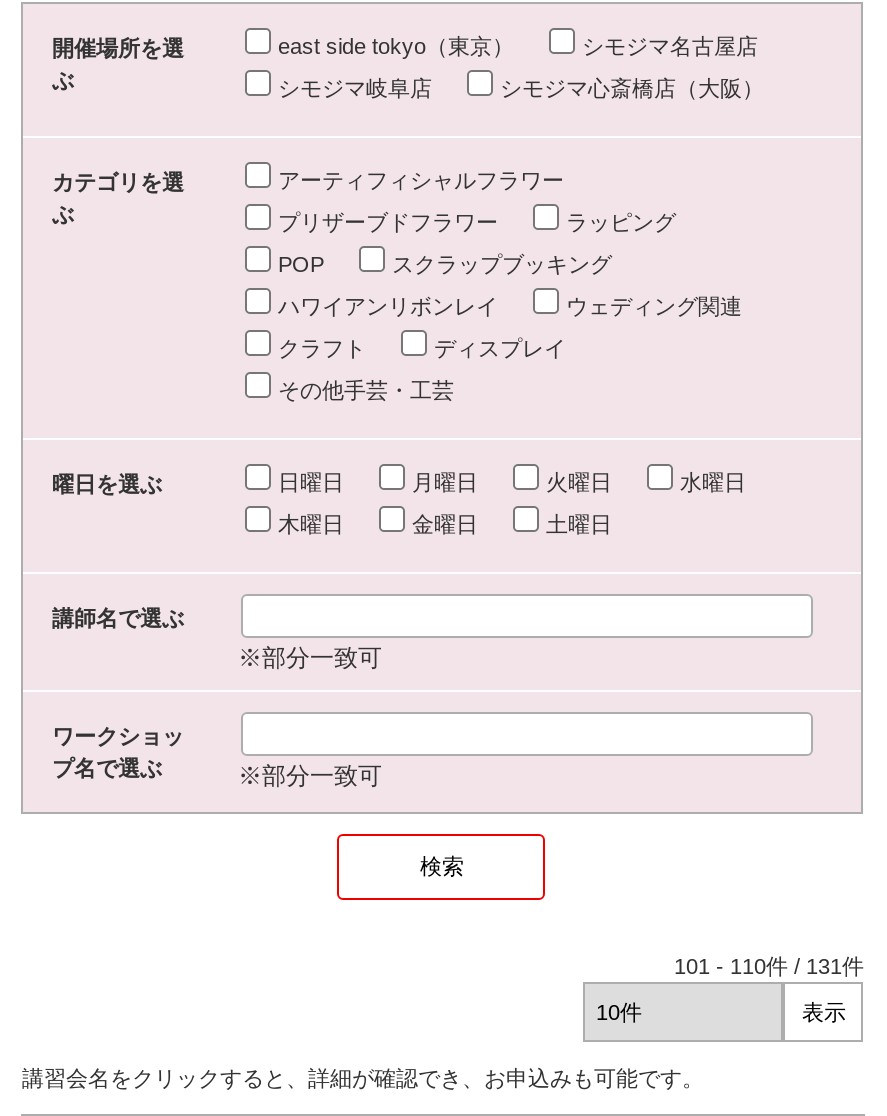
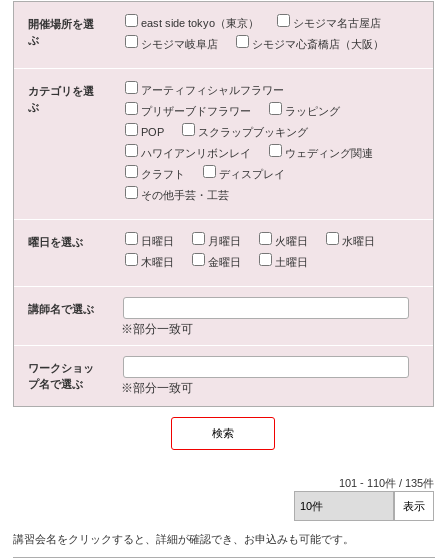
[674,954,864,978] 101 - 110件 / 131件 -> [339,477,434,489] 101 - 110件 / 135件

